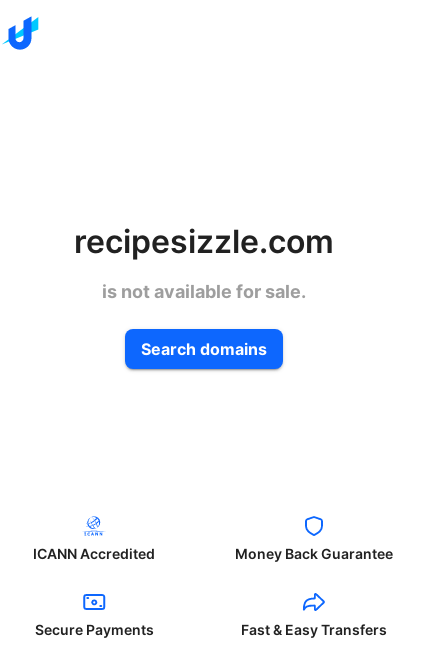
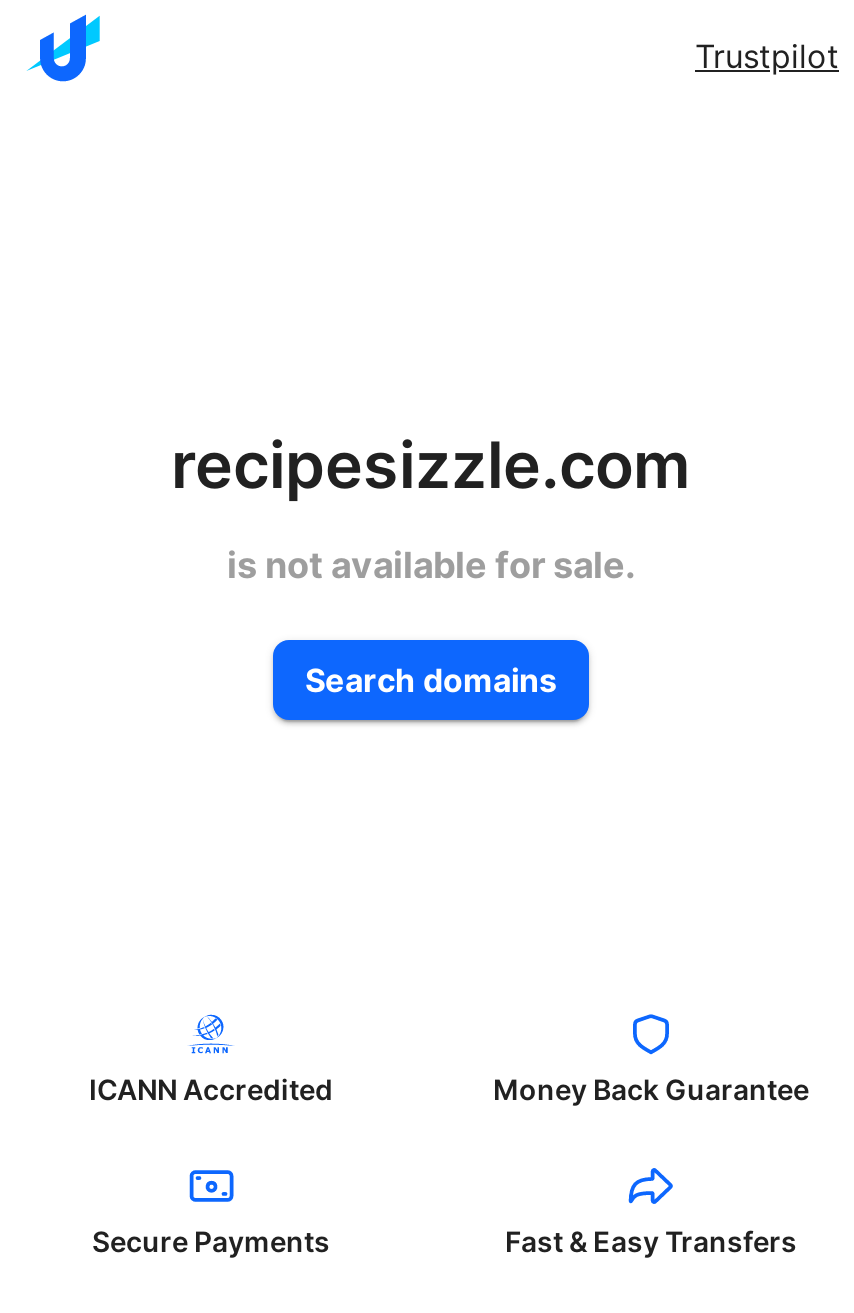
none -> [695,36,839,76] Trustpilot

